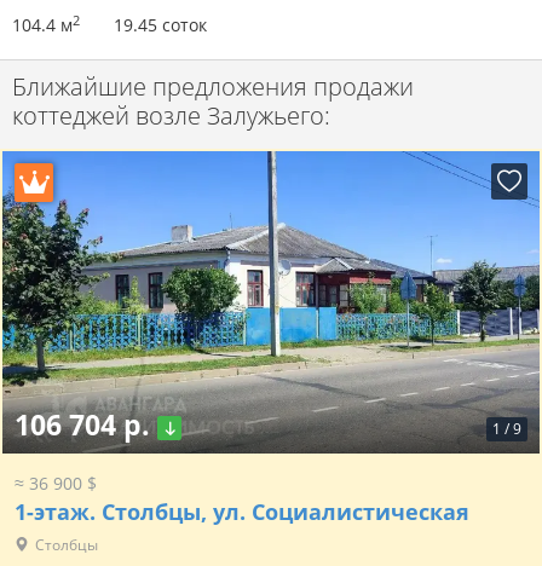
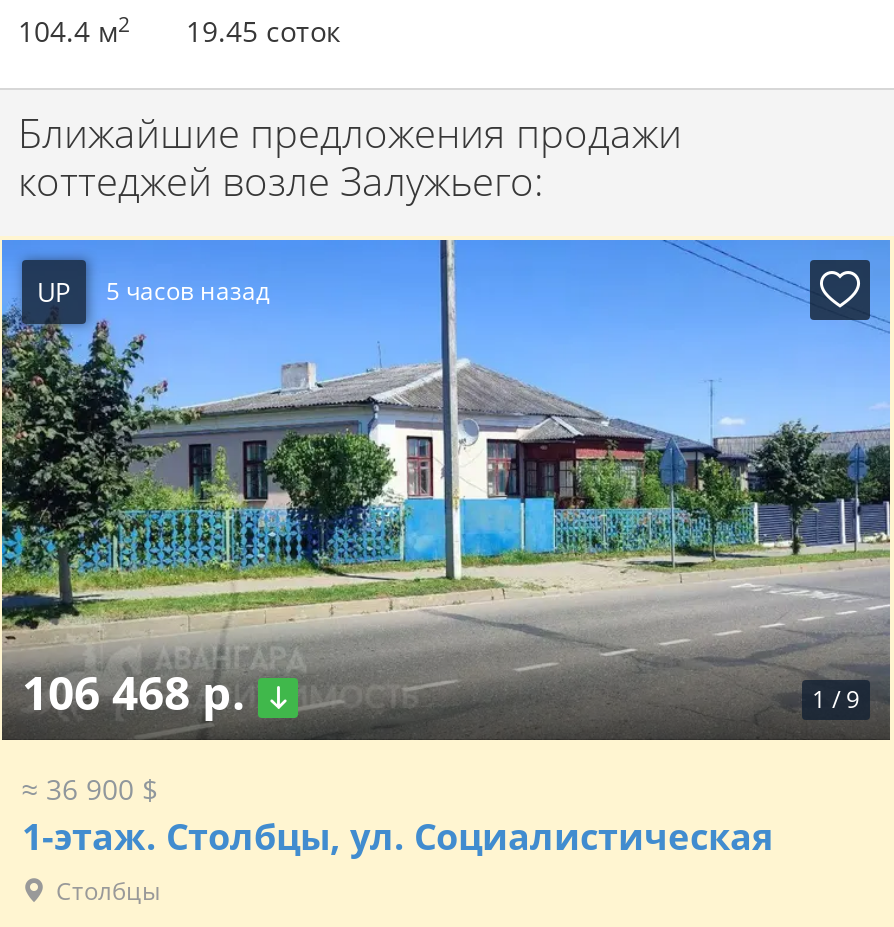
none -> [37,273,270,309] UP | 5 часов назад
[15,405,157,444] 106 704 р. -> [22,660,258,724] 106 468 р.

